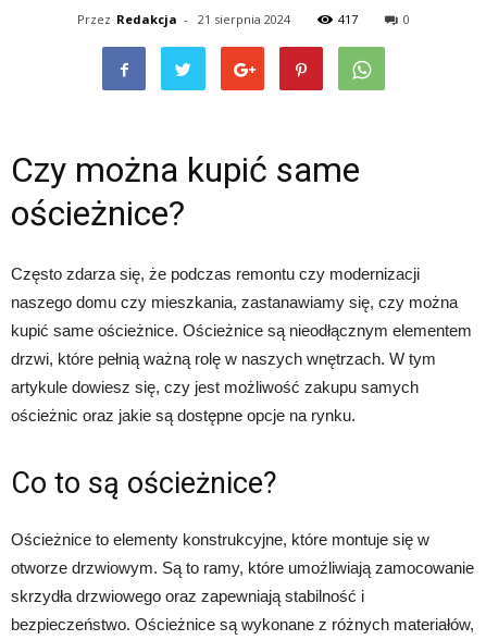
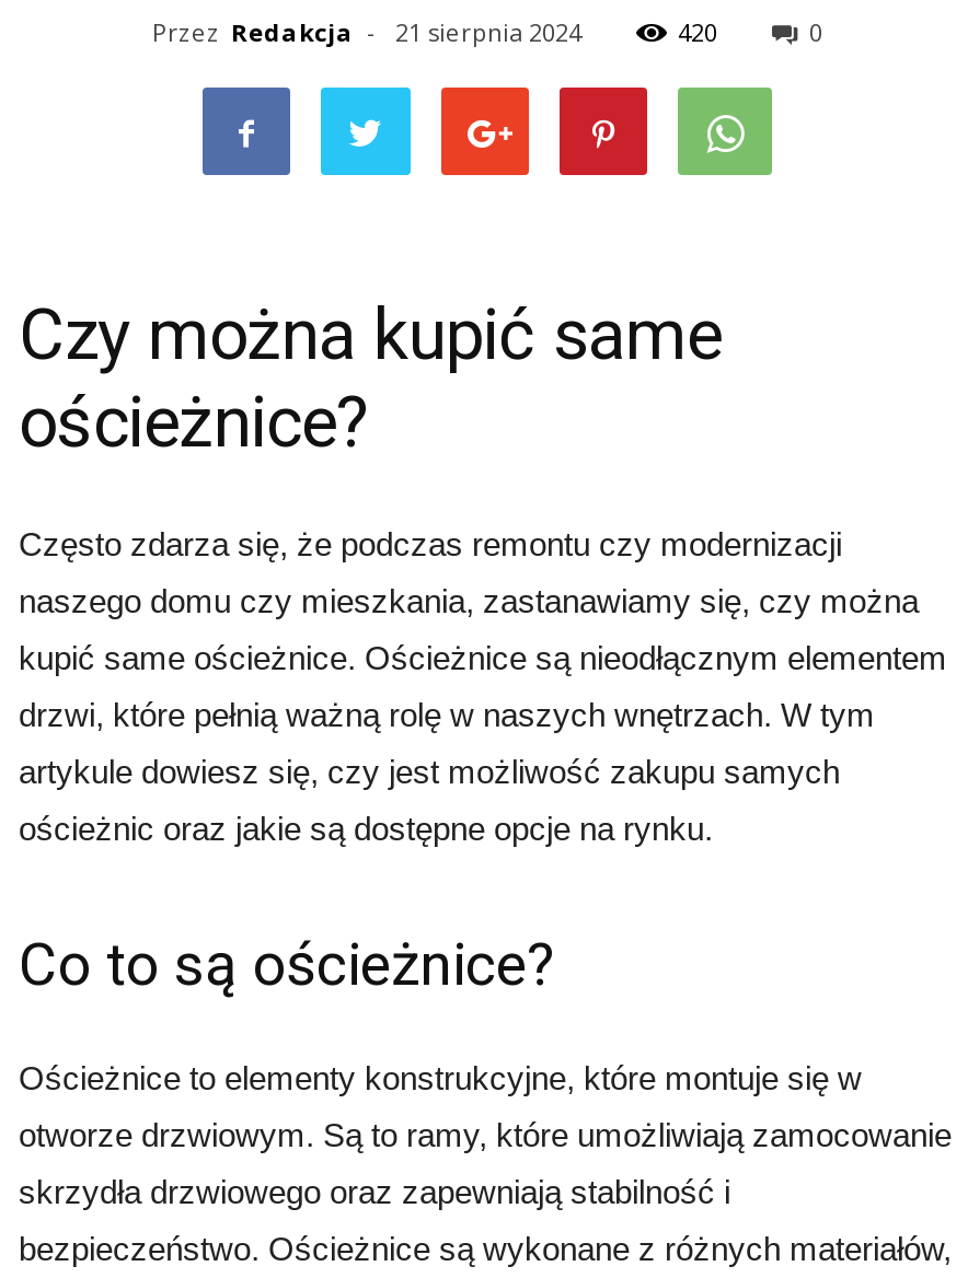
[338,11,358,27] 417 -> [678,15,717,48] 420

